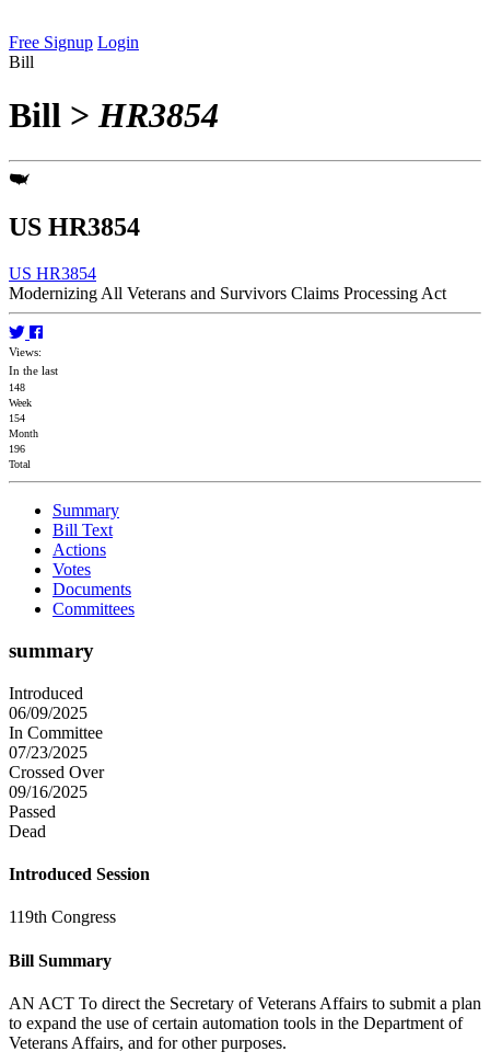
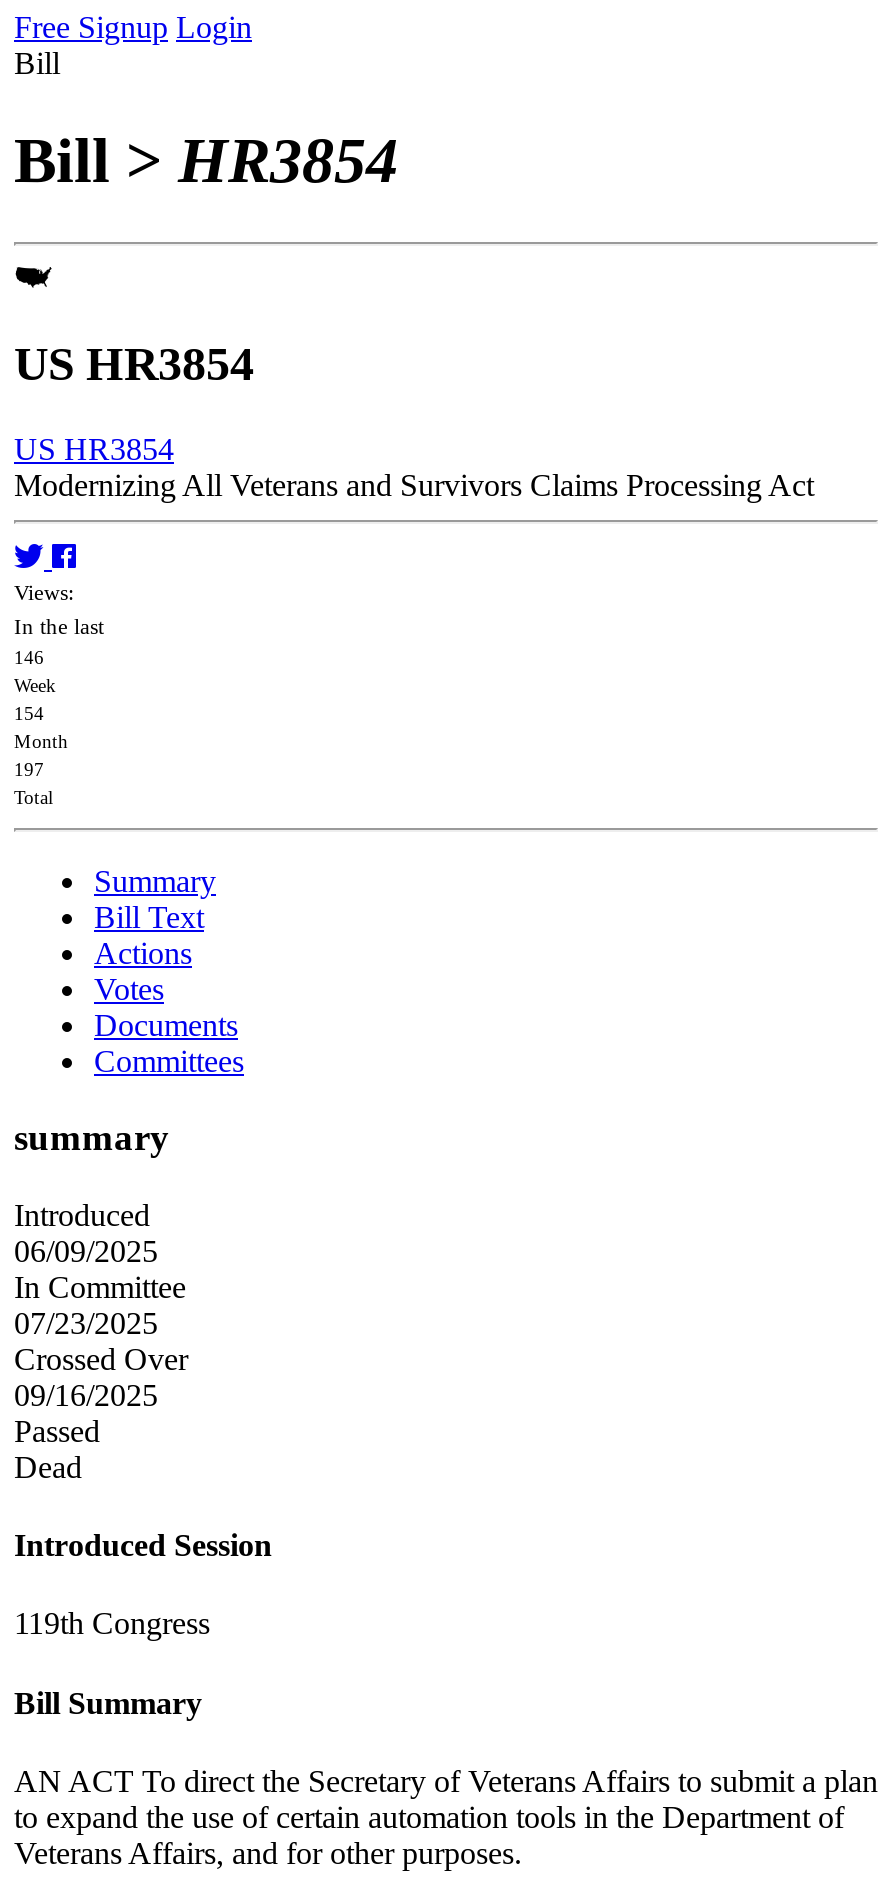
[9,381,25,393] 148 -> [14,645,44,667] 146
[9,442,25,454] 196 -> [14,757,44,779] 197

